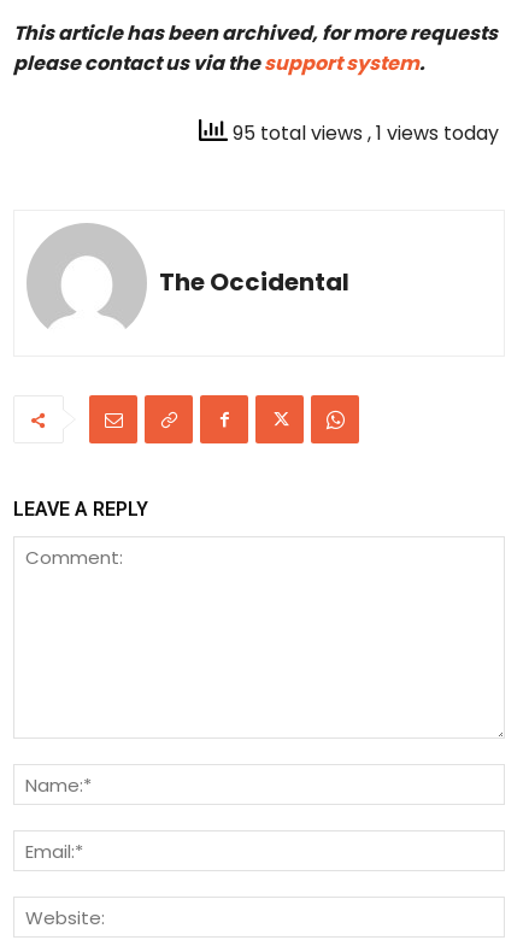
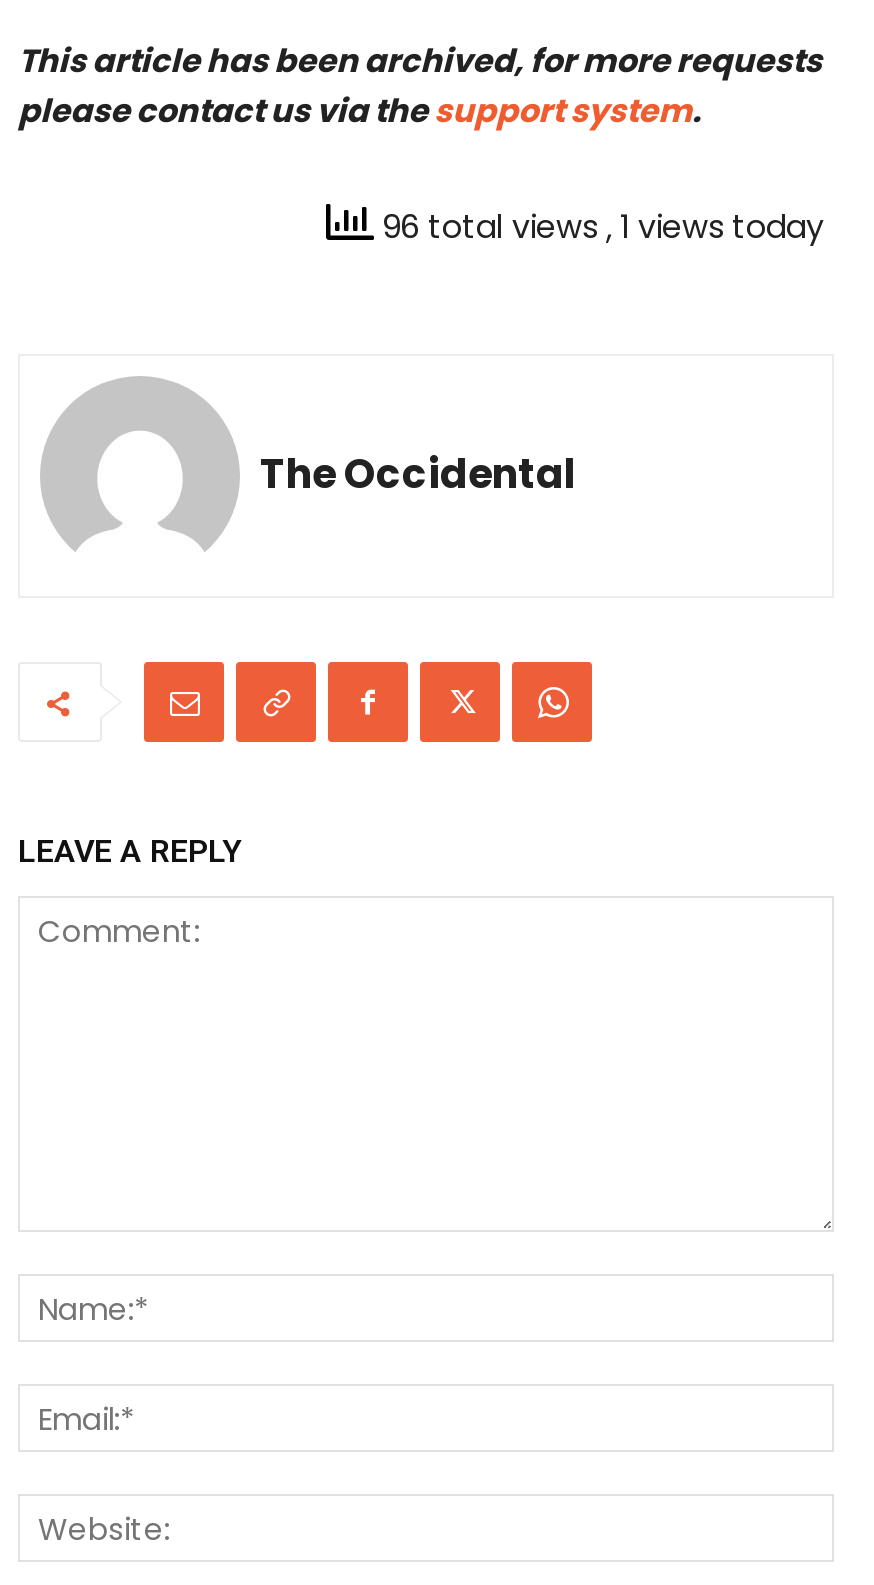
[228,120,499,147] 95 total views, 1 views today -> [374,205,824,251] 96 total views, 1 views today

